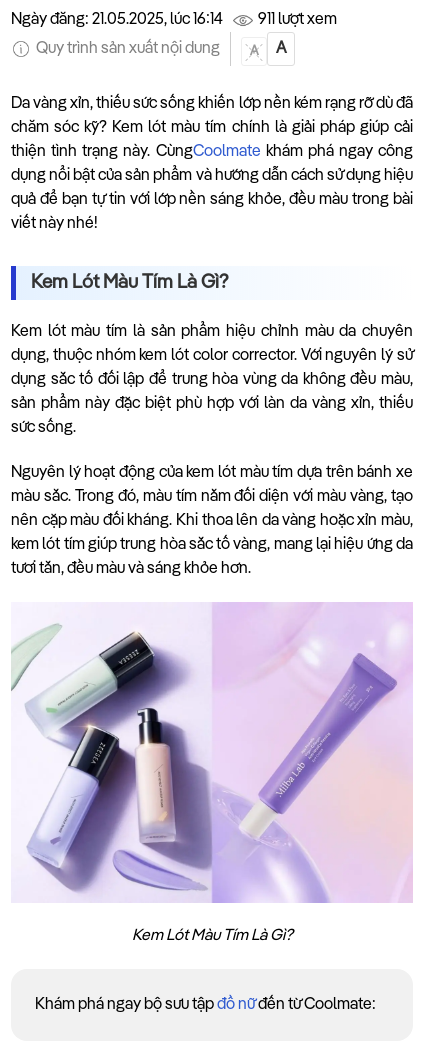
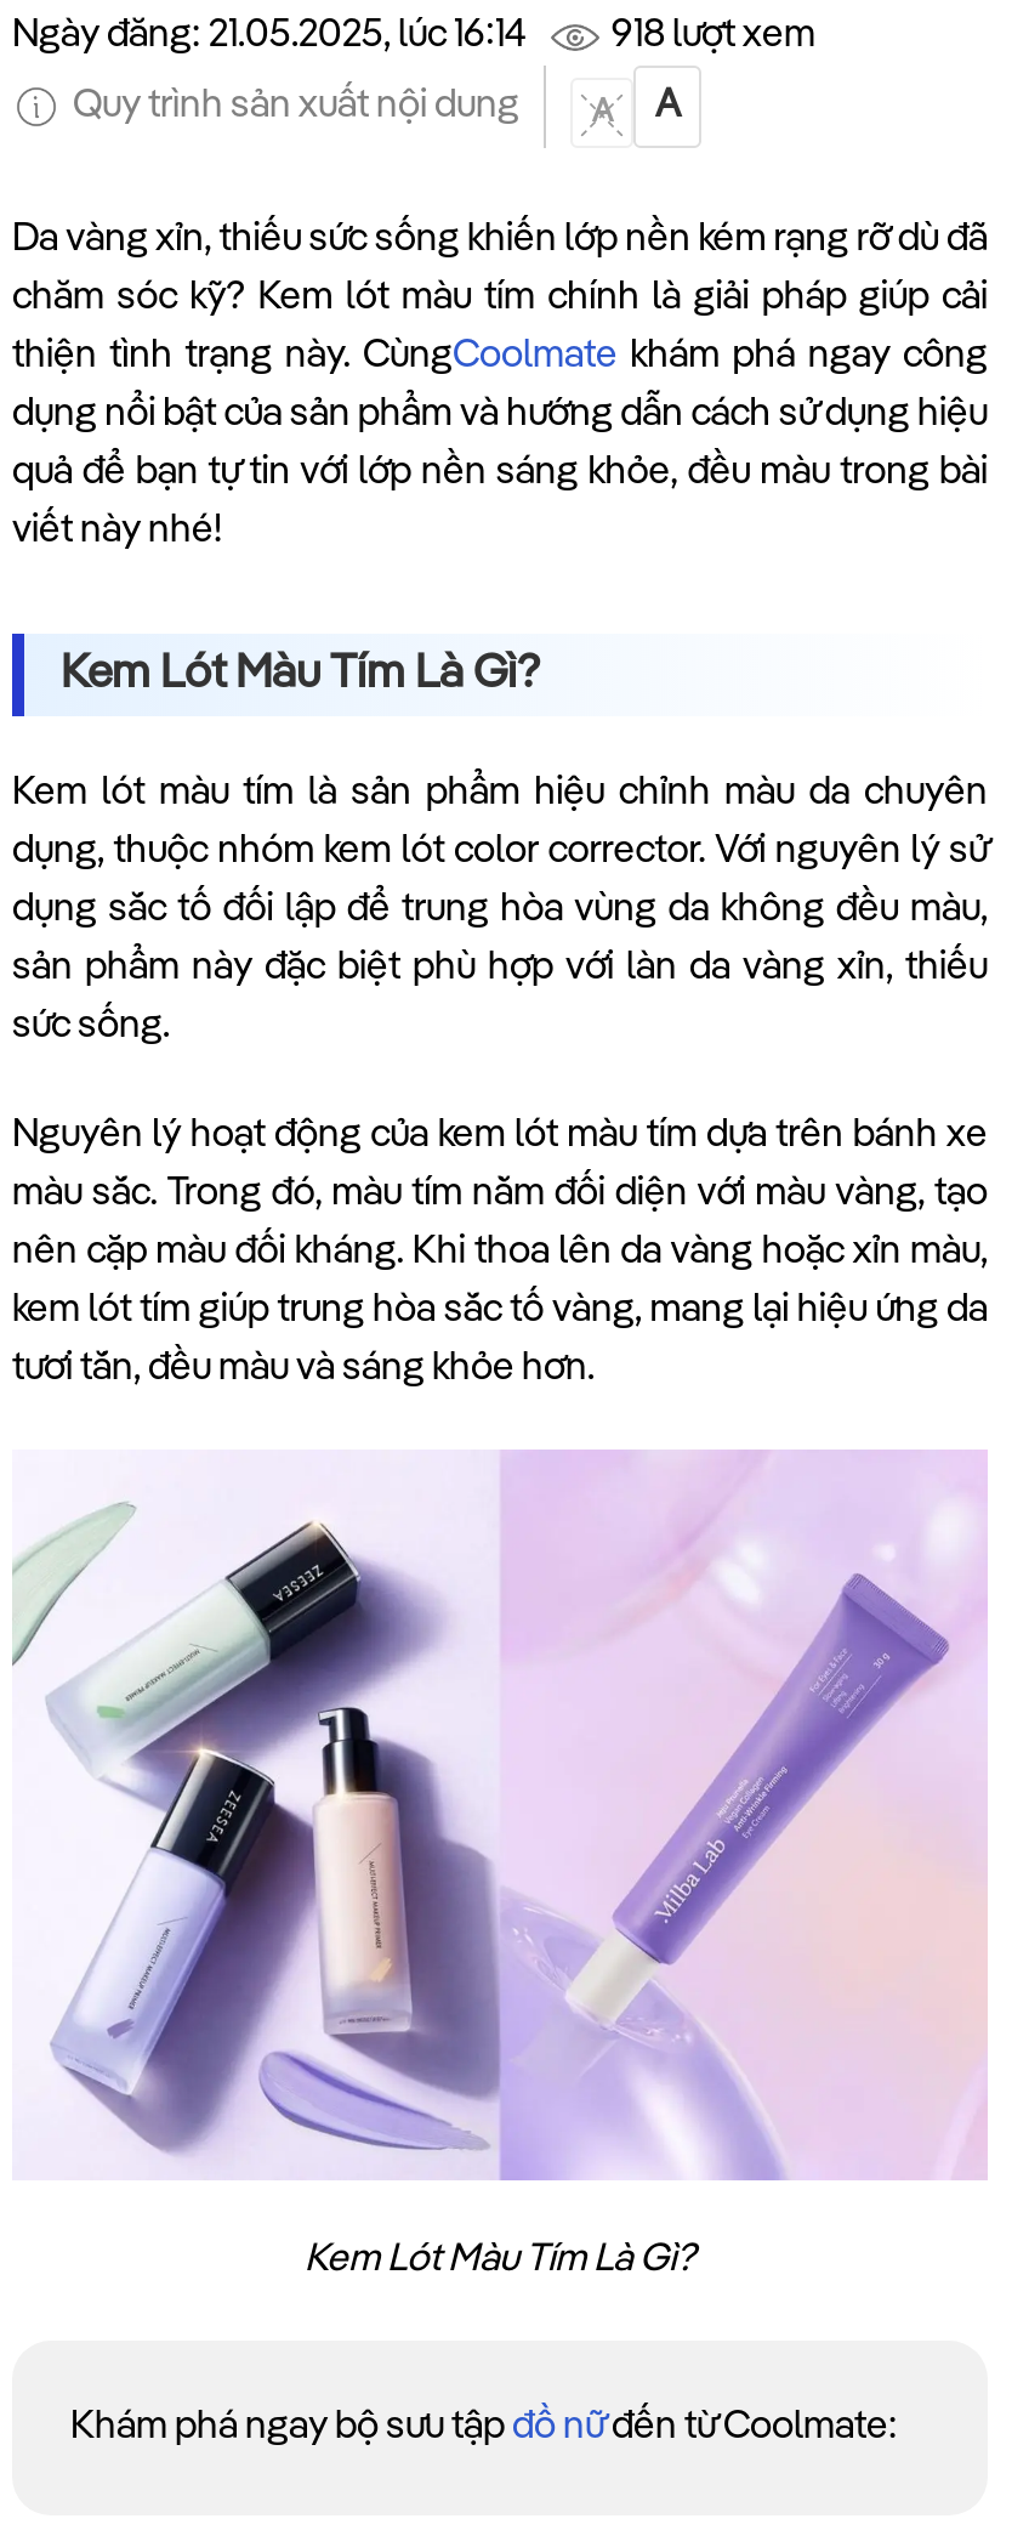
[258,12,337,28] 911 lượt xem -> [612,17,815,56] 918 lượt xem

